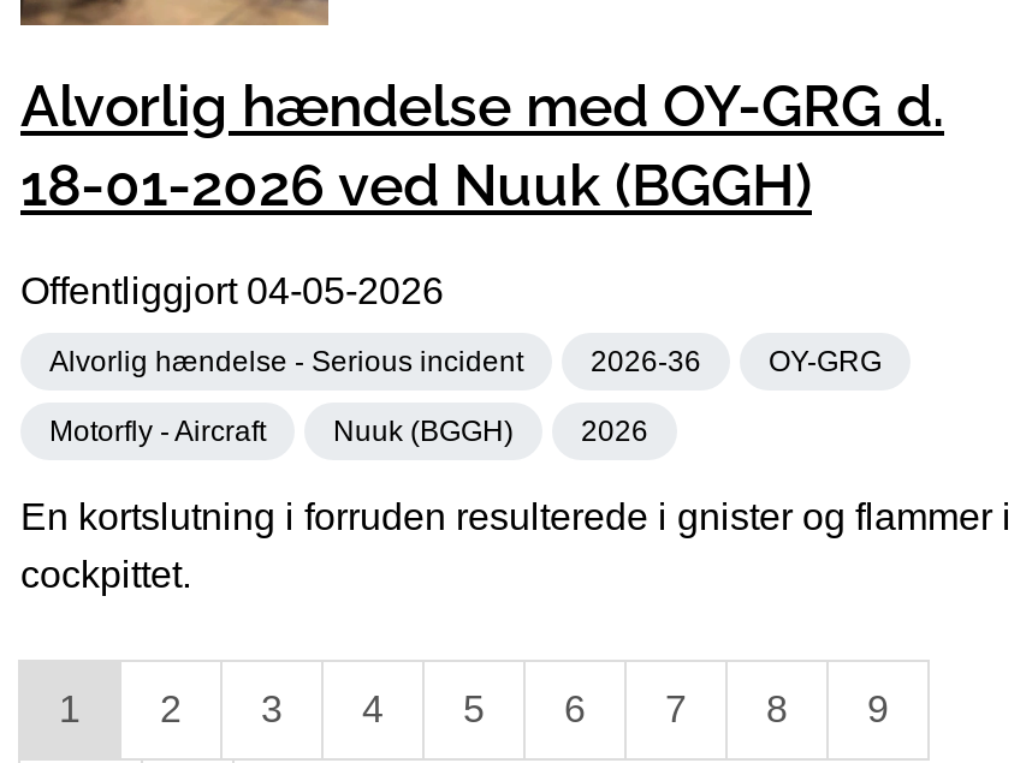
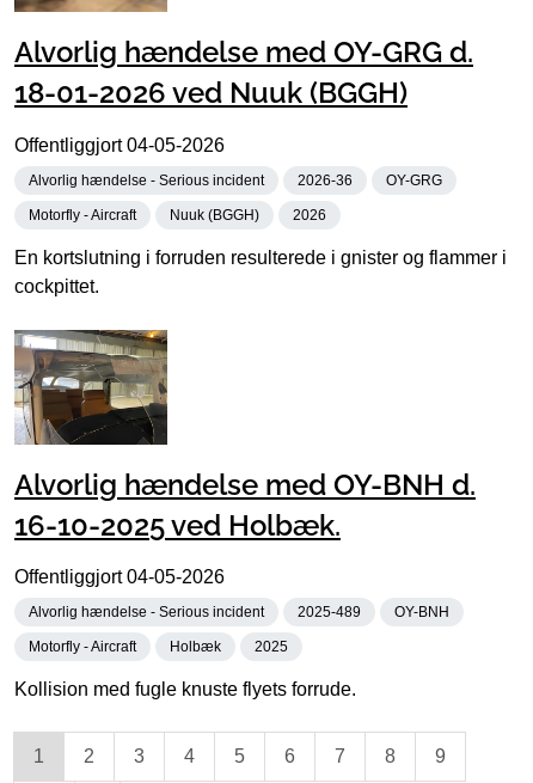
none -> [14,329,476,700] [image] | Alvorlig hændelse med OY-BNH d. | 16-10-2025 ved Holbæk. | Offentliggjort 04-05-2026 | Alvorlig hændelse - Serious incident | 2025-489 | OY-BNH | Motorfly - Aircraft | Holbæk | 2025 | Kollision med fugle knuste flyets forrude.

